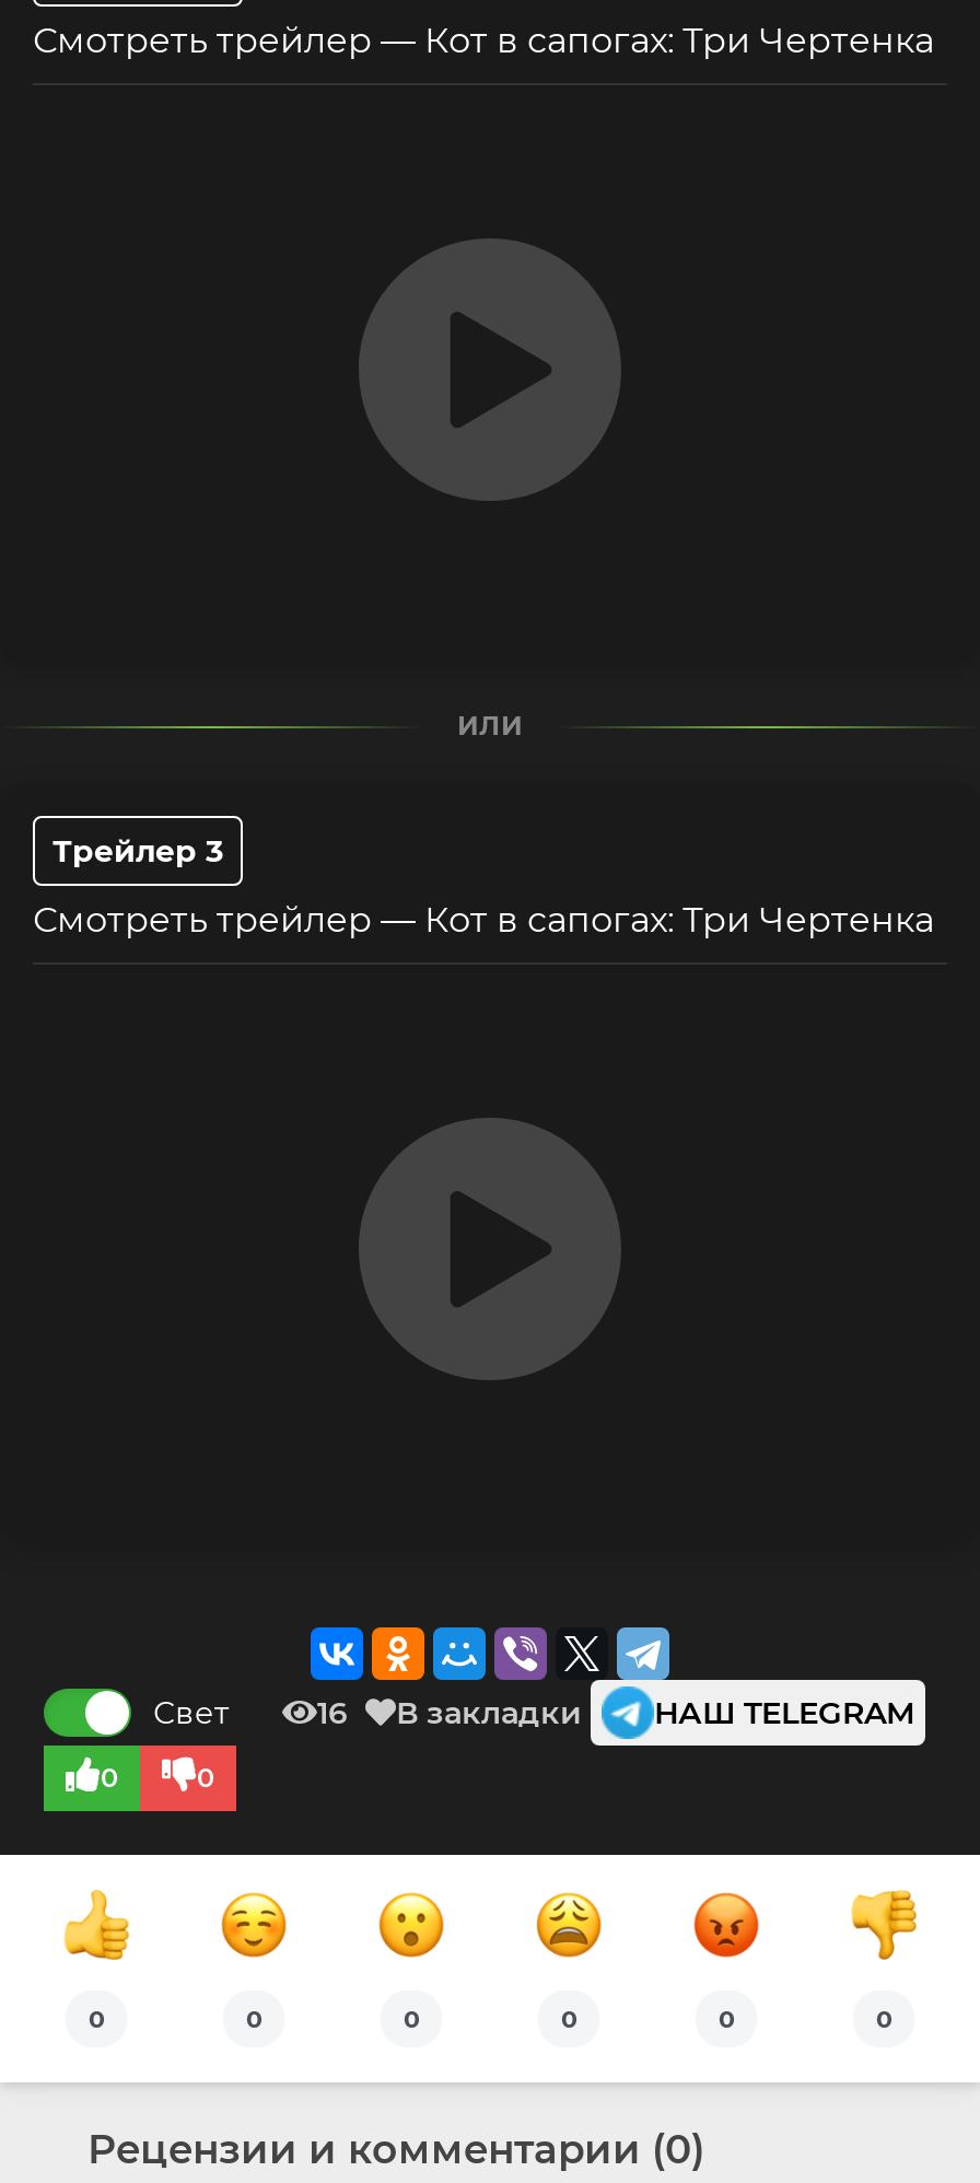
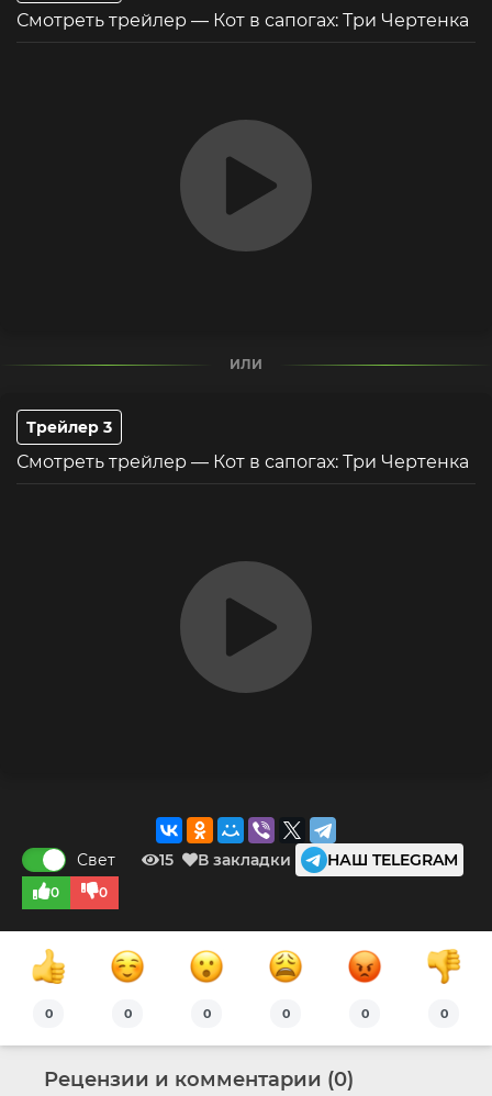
[317,1692,914,1731] 16 В закладки НАШ TELEGRAM -> [159,849,458,869] 15 В закладки НАШ TELEGRAM

